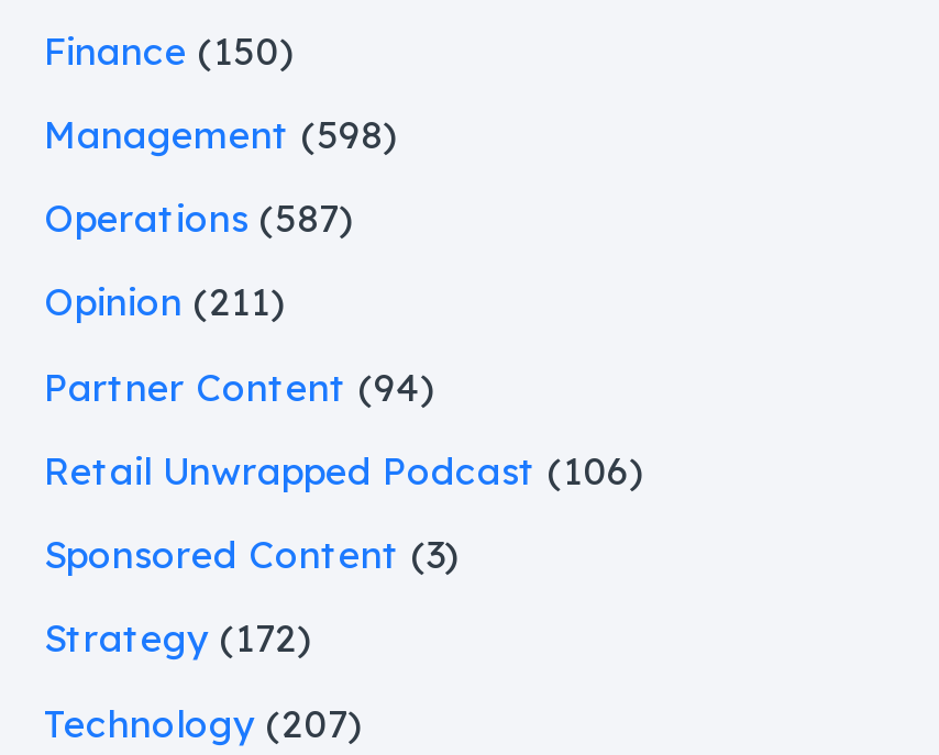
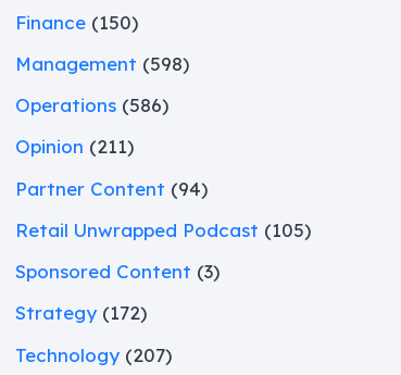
[44,195,352,241] Operations (587) -> [15,94,168,117] Operations (586)
[44,447,642,493] Retail Unwrapped Podcast (106) -> [15,218,311,241] Retail Unwrapped Podcast (105)

